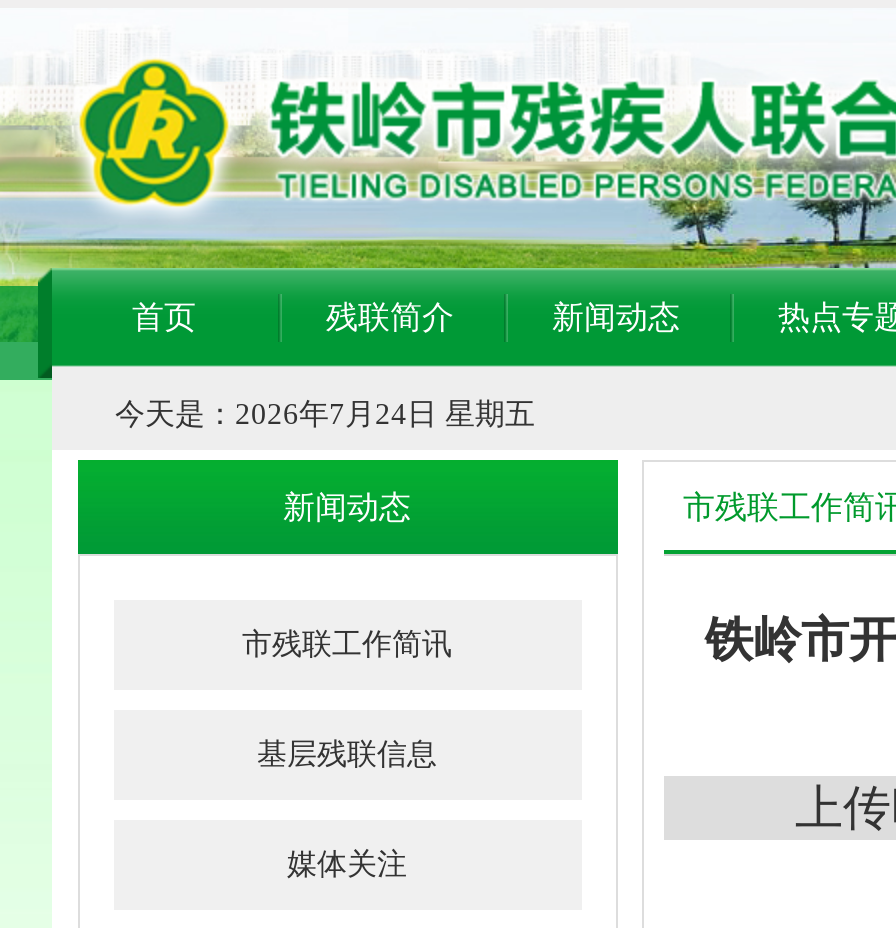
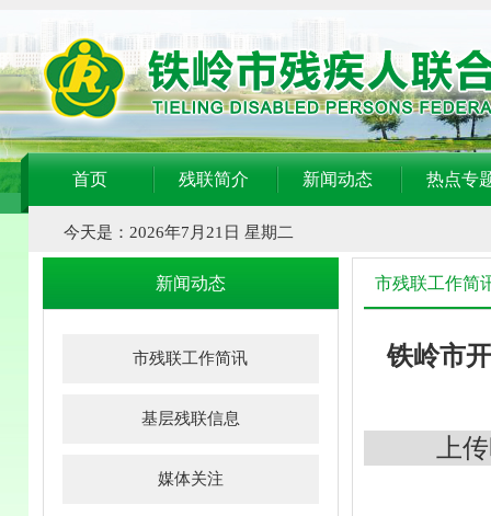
[115,398,535,430] 今天是：2026年7月24日 星期五 -> [63,223,293,241] 今天是：2026年7月21日 星期二

